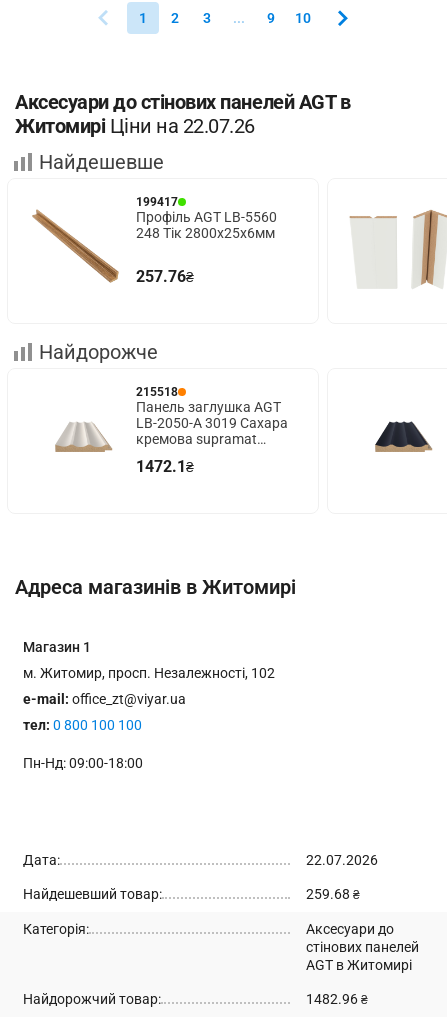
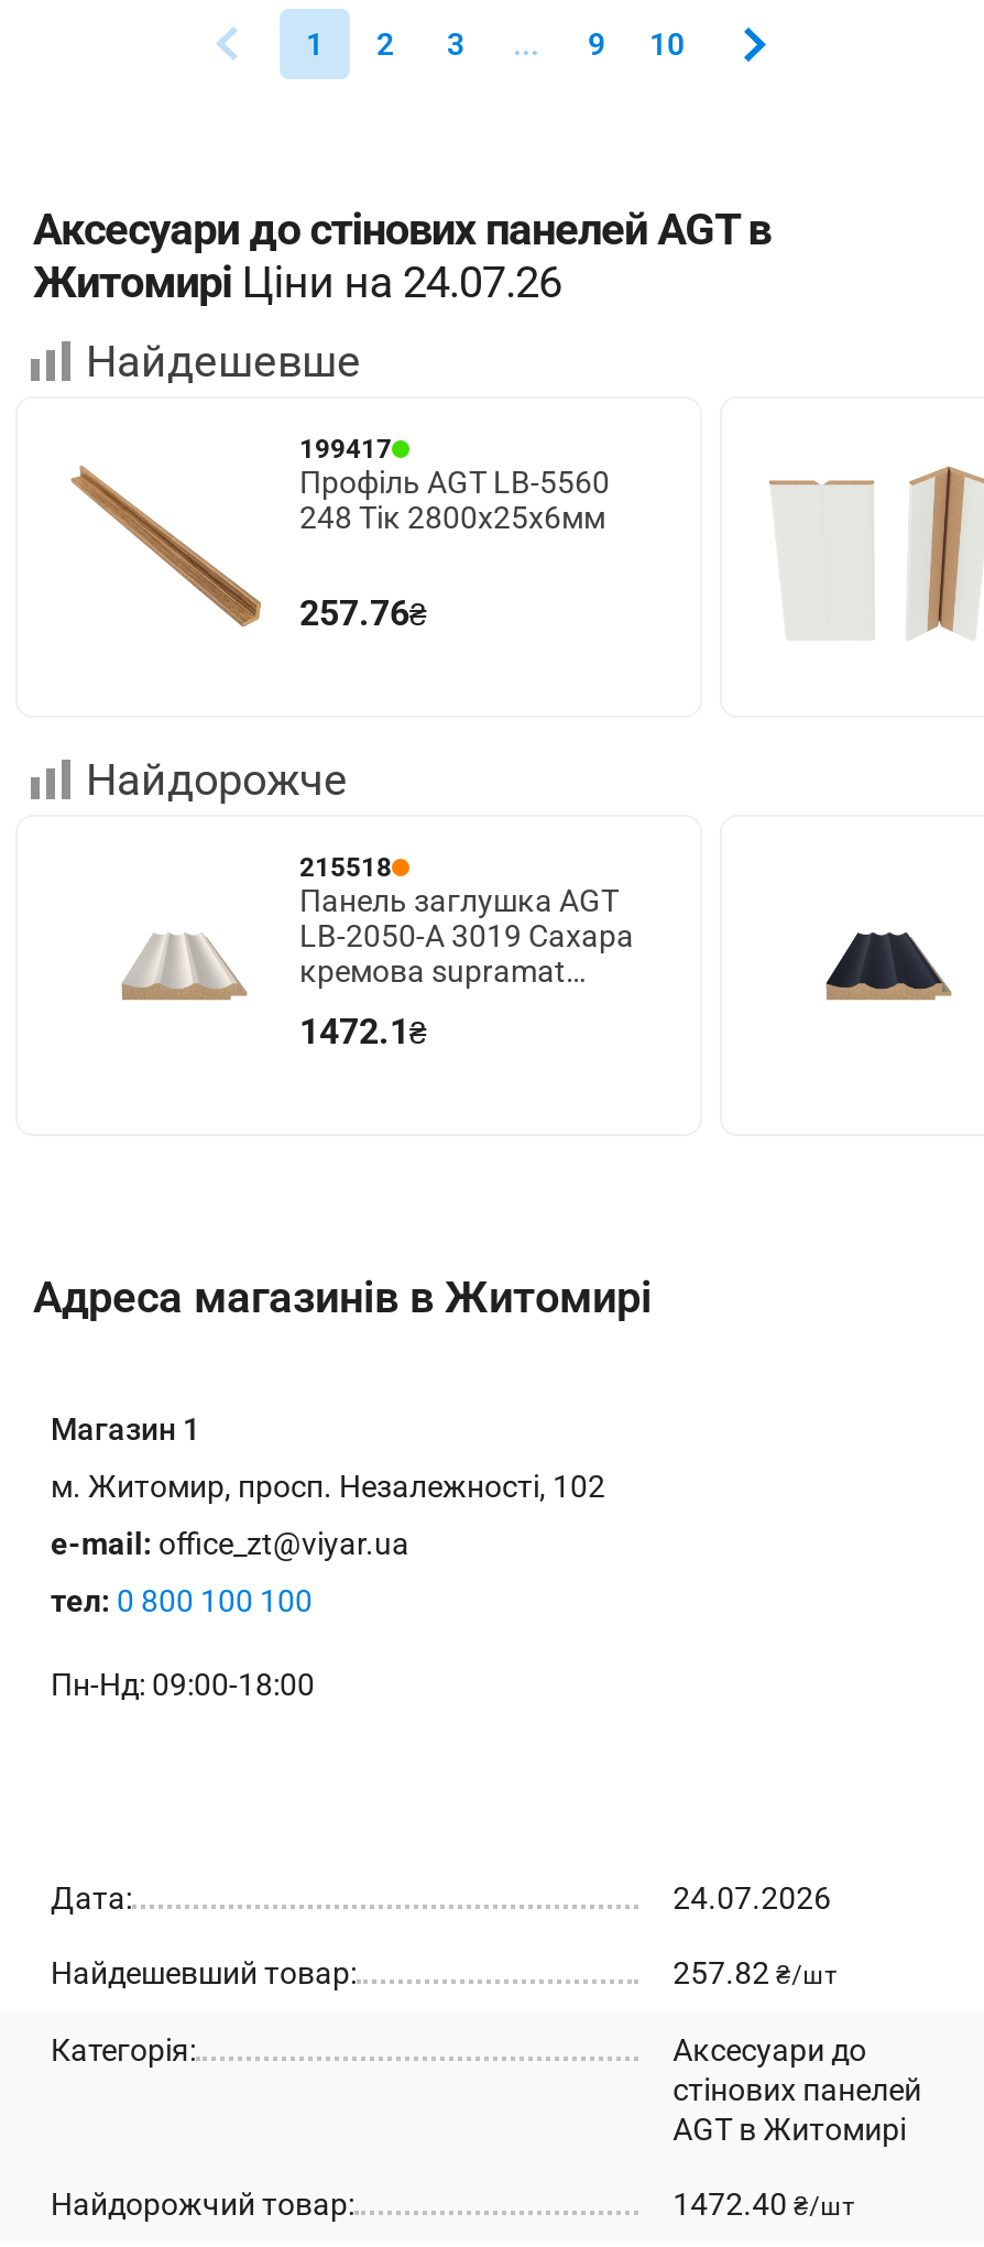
[15,114,255,138] Житомирі Ціни на 22.07.26 -> [33,255,561,308] Житомирі Ціни на 24.07.26
[306,852,378,868] 22.07.2026 -> [673,1880,831,1916] 24.07.2026
[306,886,360,902] 259.68 ₴ -> [673,1955,838,1990] 257.82 ₴/шт
[306,991,368,1007] 1482.96 ₴ -> [673,2186,856,2222] 1472.40 ₴/шт

